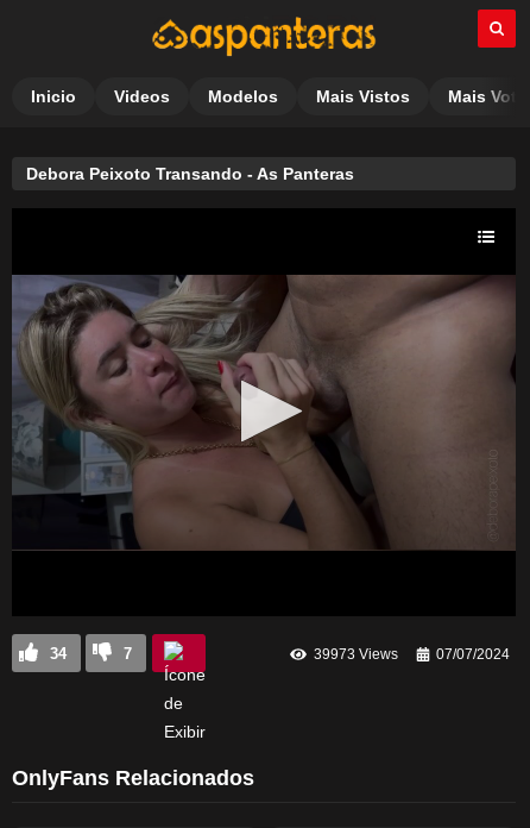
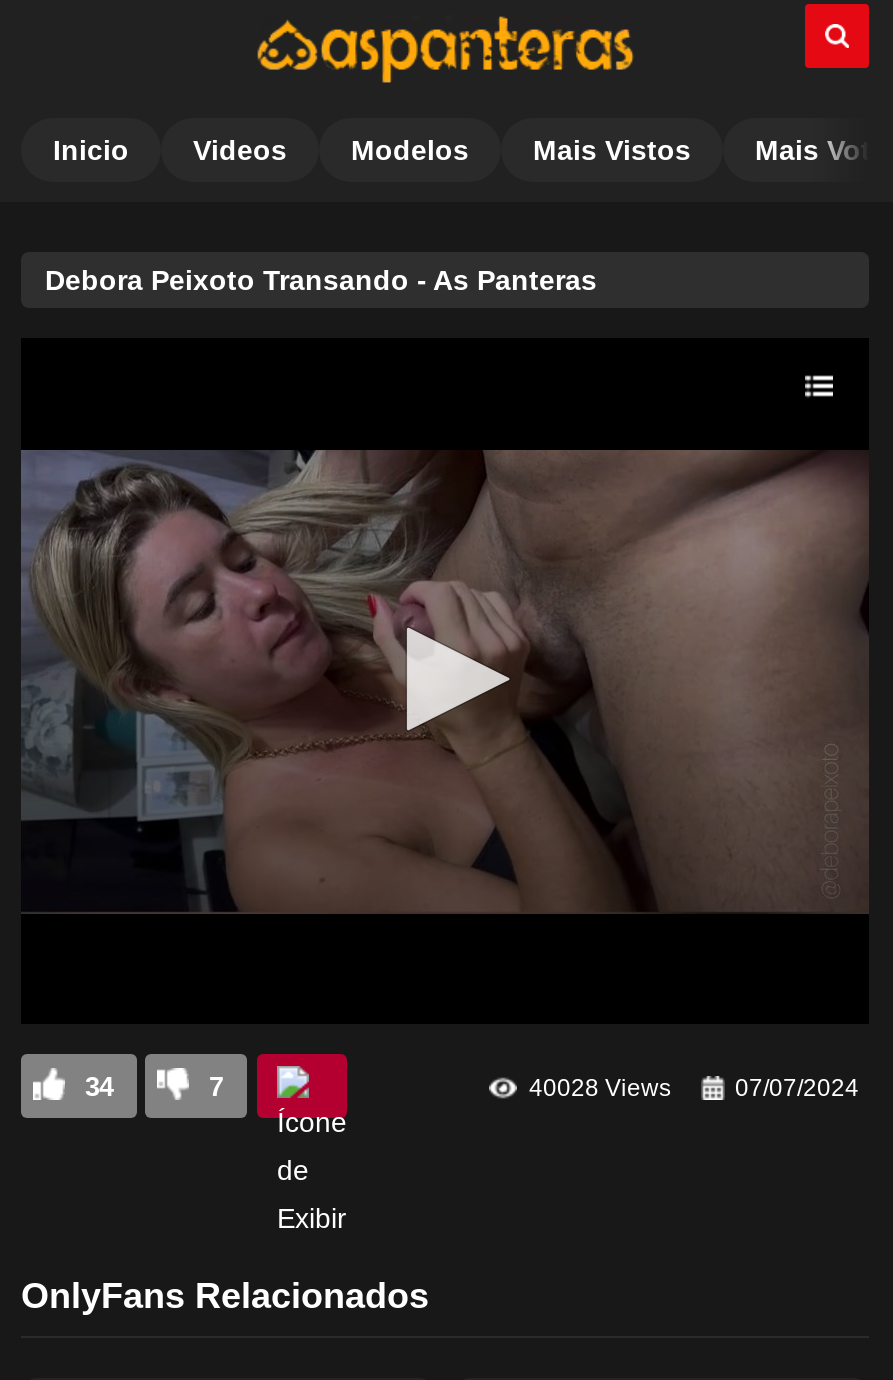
[314,646,398,663] 39973 Views -> [529,1075,671,1103] 40028 Views

